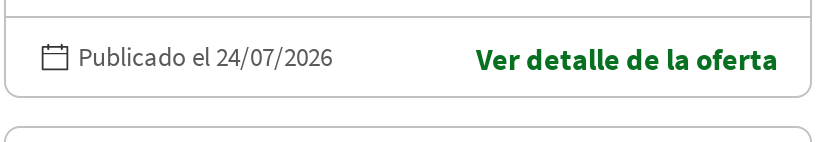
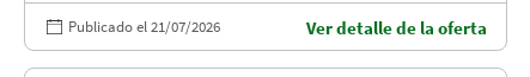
[78,39,332,73] Publicado el 24/07/2026 -> [68,16,220,36] Publicado el 21/07/2026

